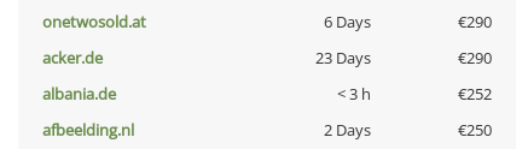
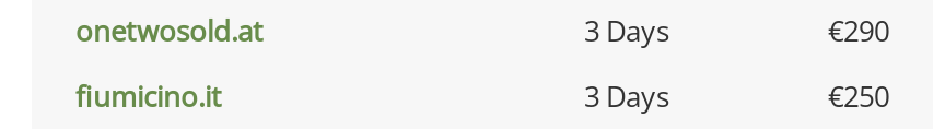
[323,11,370,32] 6 Days -> [584,11,669,50] 3 Days
[42,47,492,141] acker.de | 23 Days | €290 | albania.de | < 3 h | €252 | afbeelding.nl | 2 Days -> [75,77,669,116] fiumicino.it | 3 Days

